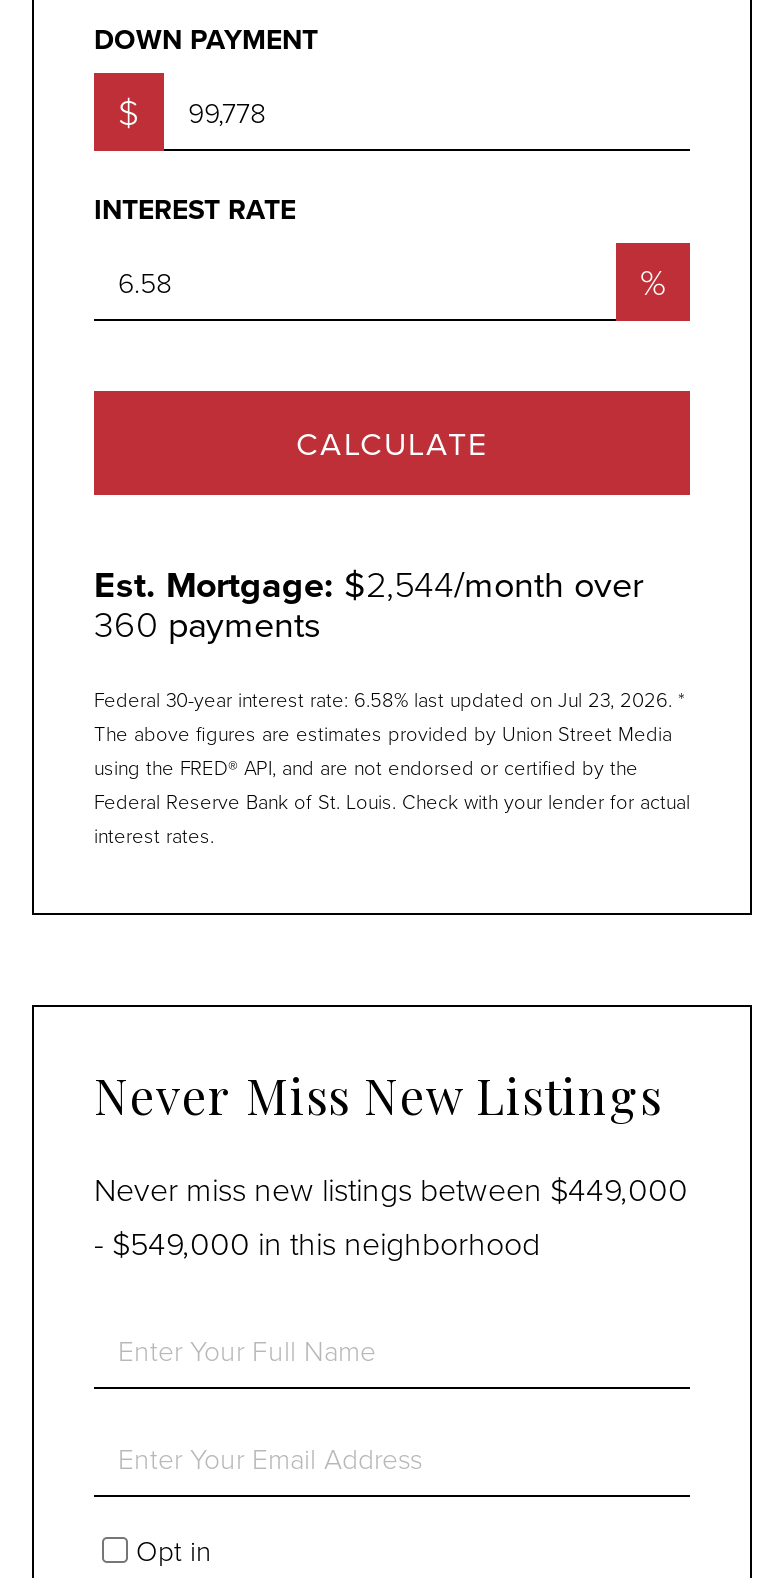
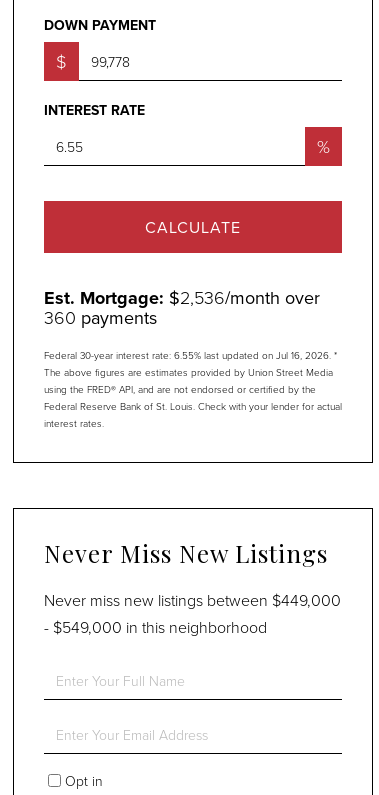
[94,559,644,611] Est. Mortgage: $2,544/month over -> [44,285,320,311] Est. Mortgage: $2,536/month over
[94,685,684,713] Federal 30-year interest rate: 6.58% last updated on Jul 23, 2026. * -> [44,348,337,362] Federal 30-year interest rate: 6.55% last updated on Jul 16, 2026. *

